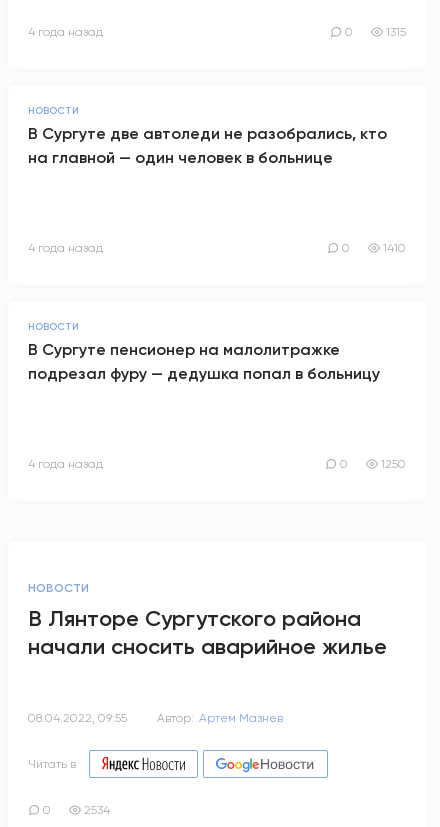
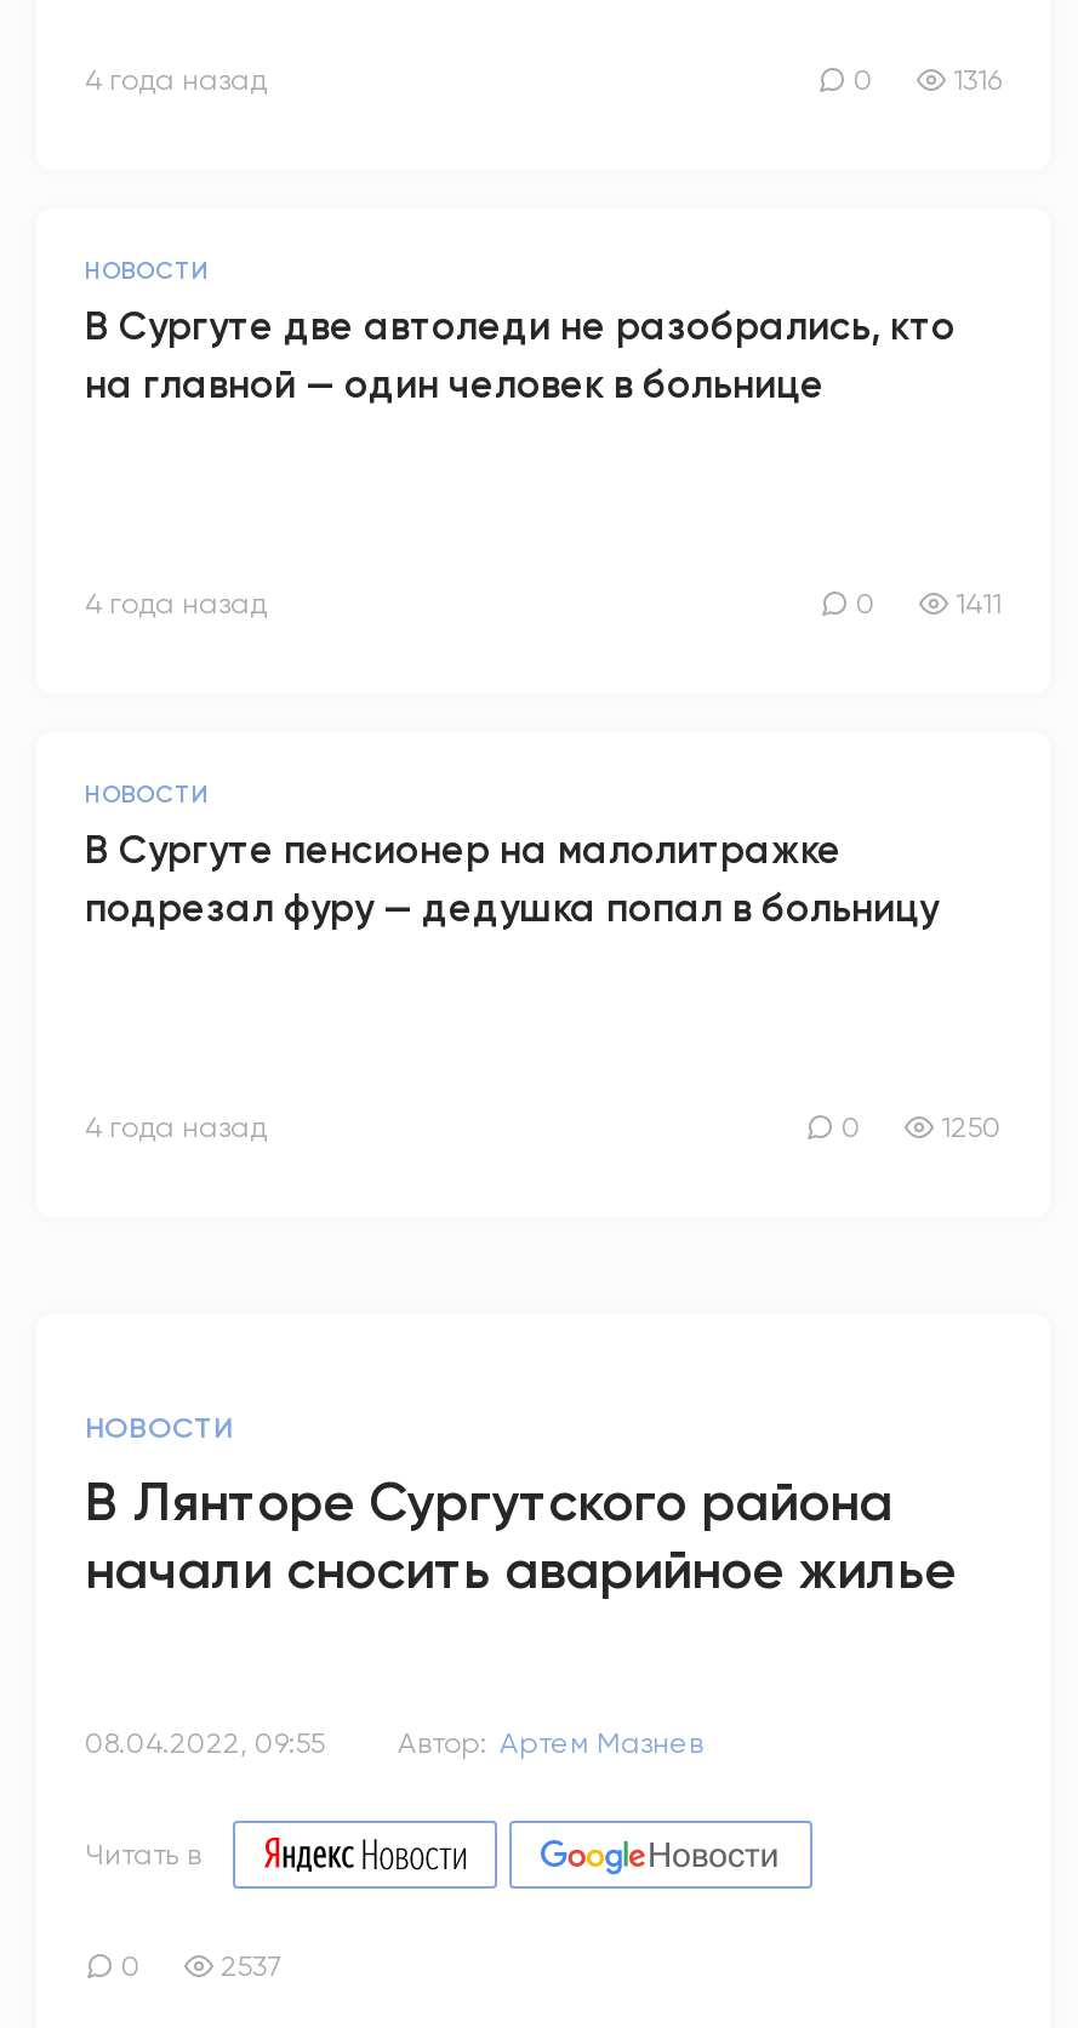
[386,25,406,39] 1315 -> [953,63,1002,97] 1316
[383,241,406,255] 1410 -> [956,587,1002,621] 1411
[84,803,110,817] 2534 -> [221,1949,281,1983] 2537

